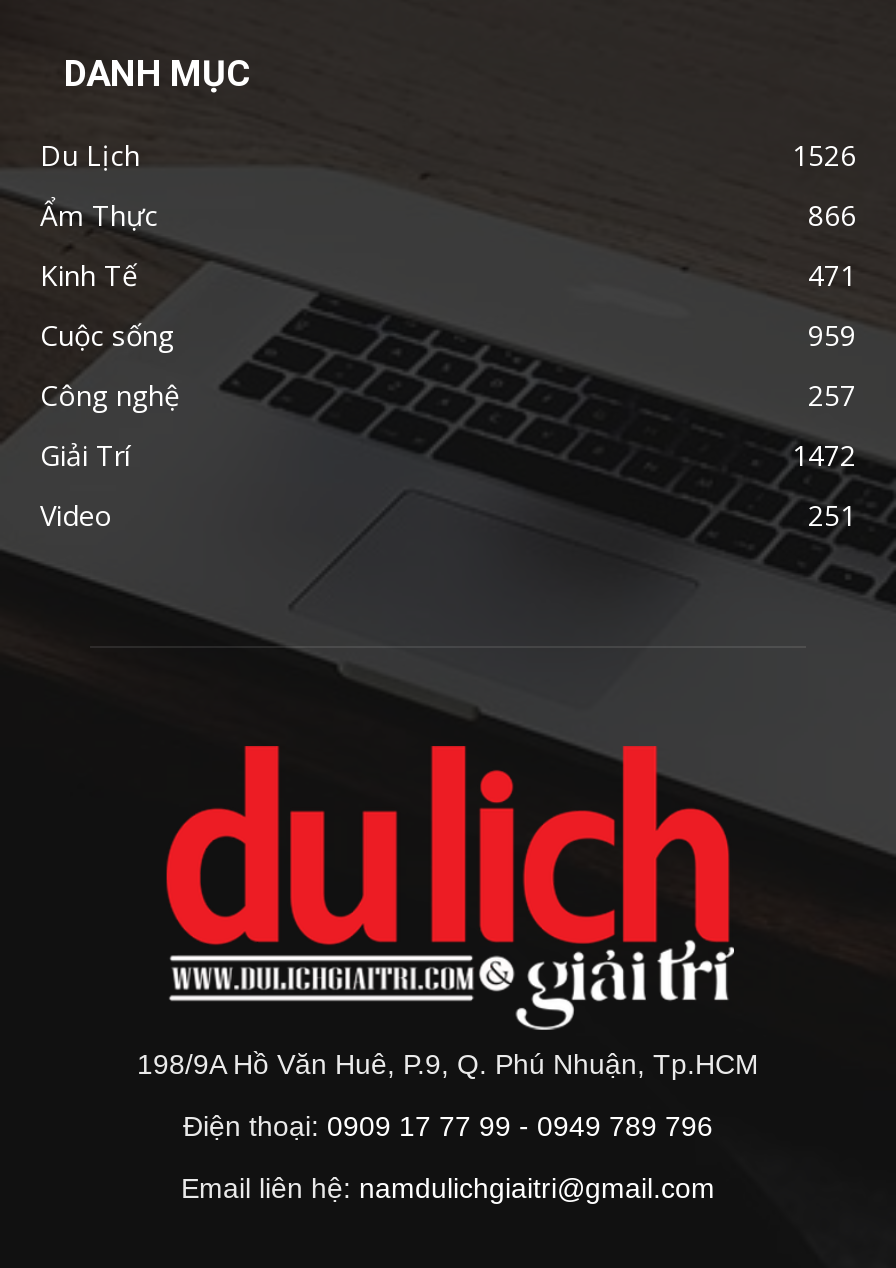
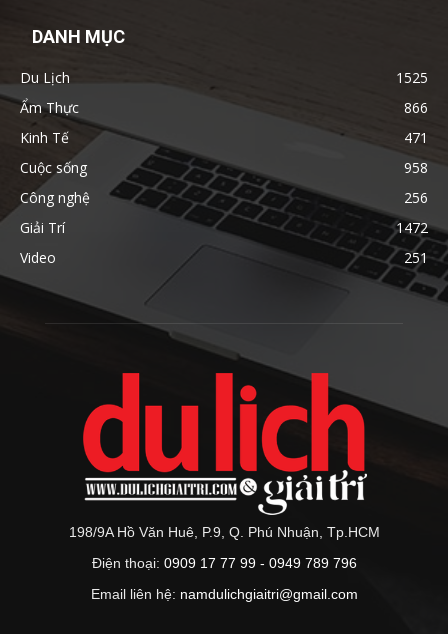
[792,136,856,174] 1526 -> [396,68,428,87] 1525
[808,316,856,354] 959 -> [404,158,428,177] 958
[808,376,856,414] 257 -> [404,188,428,207] 256

